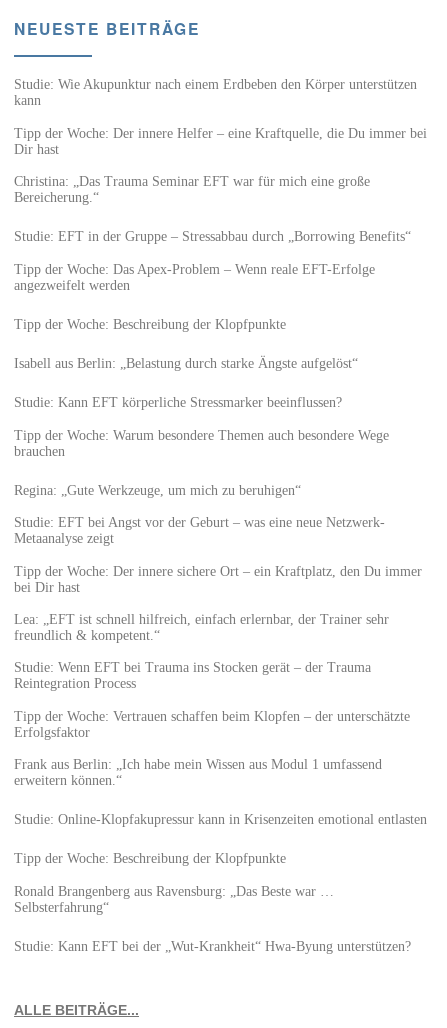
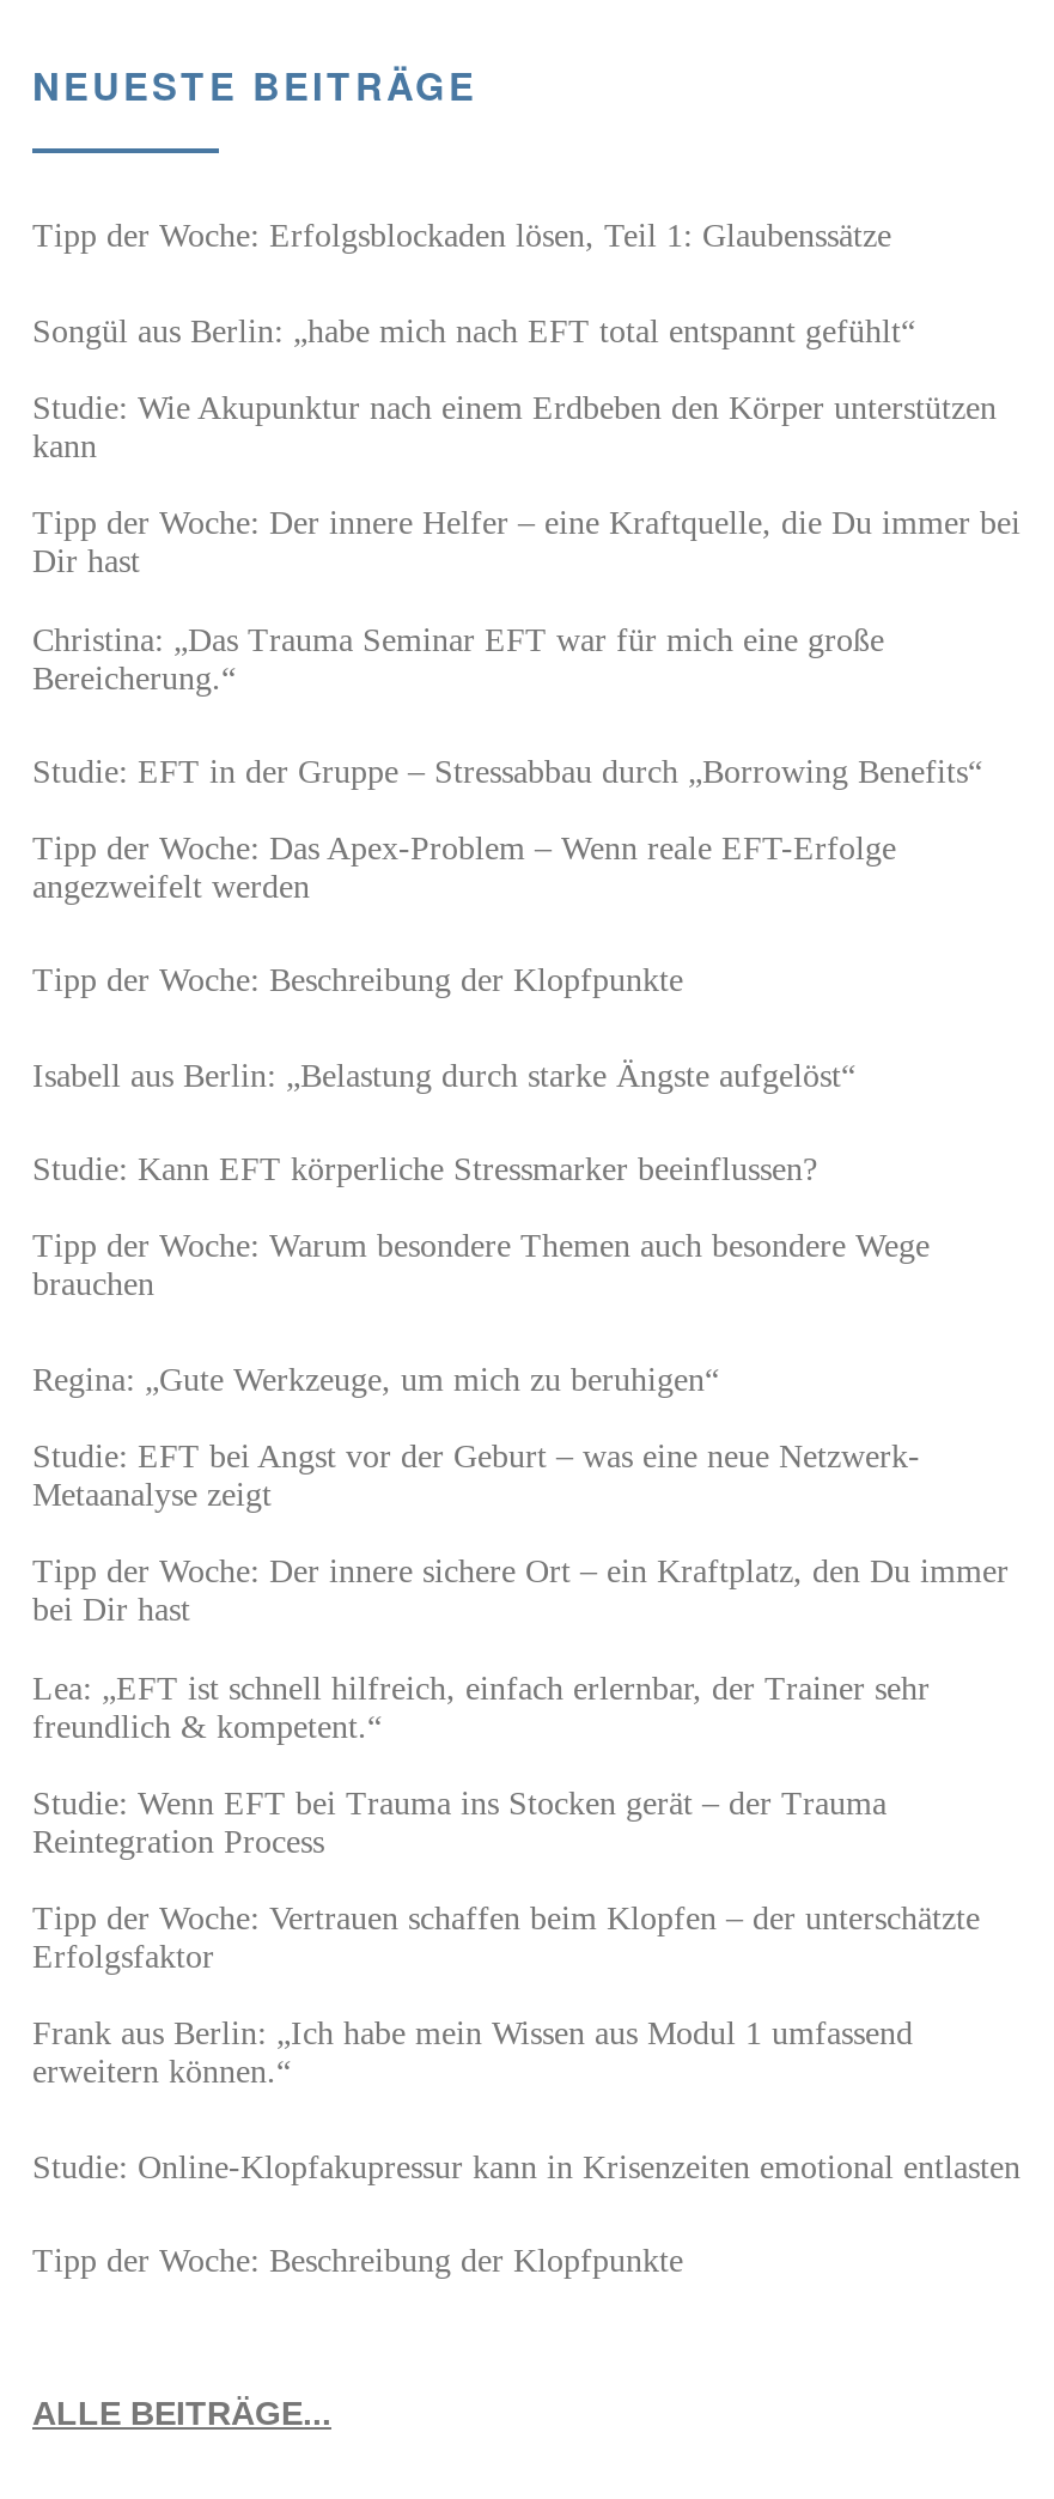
none -> [32,216,915,349] Tipp der Woche: Erfolgsblockaden lösen, Teil 1: Glaubenssätze | Songül aus Berlin: „habe mich nach EFT total entspannt gefühlt“
moved [14,76,427,866] -> [32,388,1021,2279]: Studie: Wie Akupunktur nach einem Erdbeben den Körper unterstützen | kann | Tipp der Woche: Der innere Helfer – eine Kraftquelle, die Du immer bei | ... | Studie: Online-Klopfakupressur kann in Krisenzeiten emotional entlasten | Tipp der Woche: Beschreibung der Klopfpunkte
[14,883,411,954] Ronald Brangenberg aus Ravensburg: „Das Beste war … | Selbsterfahrung“ | Studie: Kann EFT bei der „Wut-Krankheit“ Hwa-Byung unterstützen? -> none

